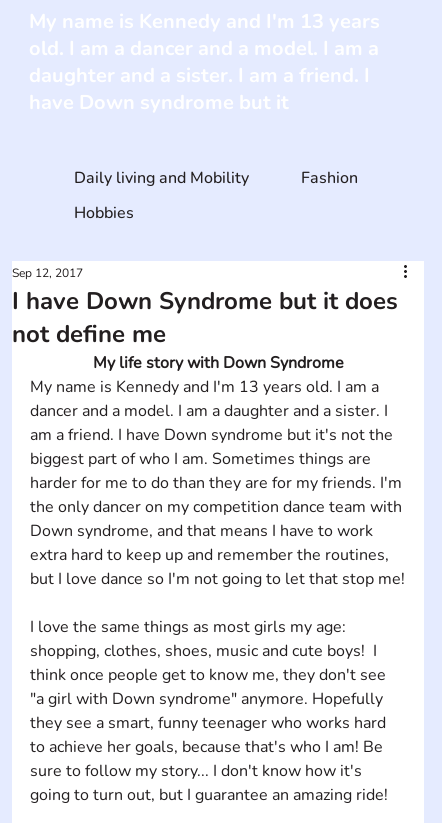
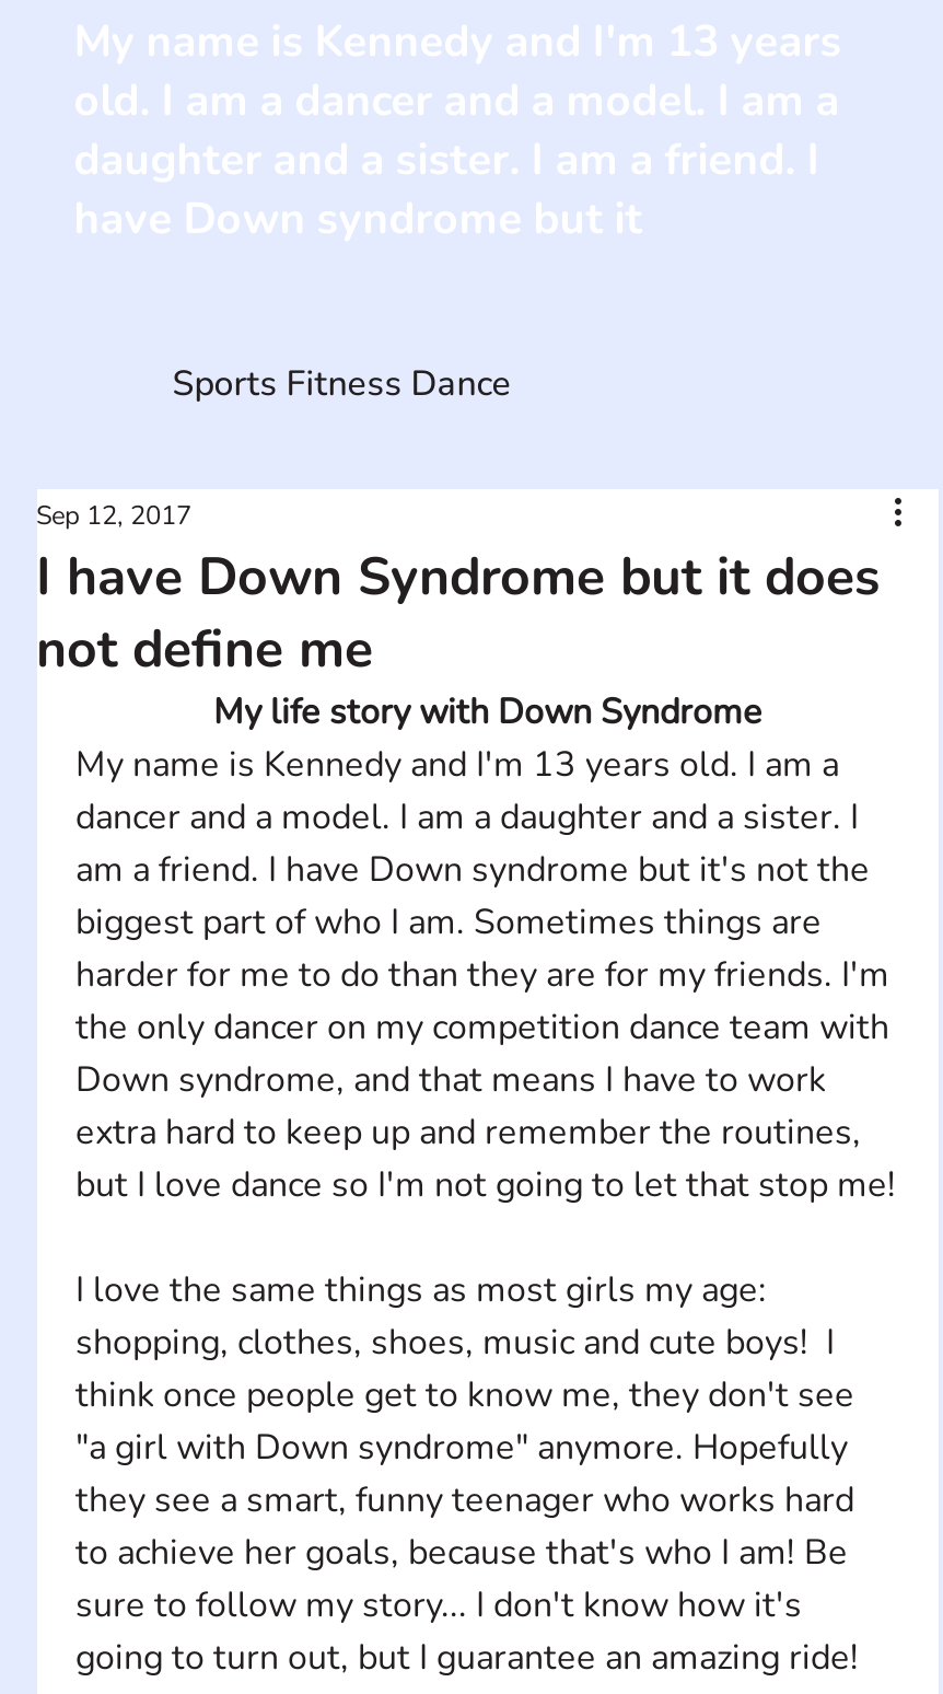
[74,167,357,224] Daily living and Mobility | Fashion | Hobbies -> [172,360,512,409] Sports Fitness Dance

